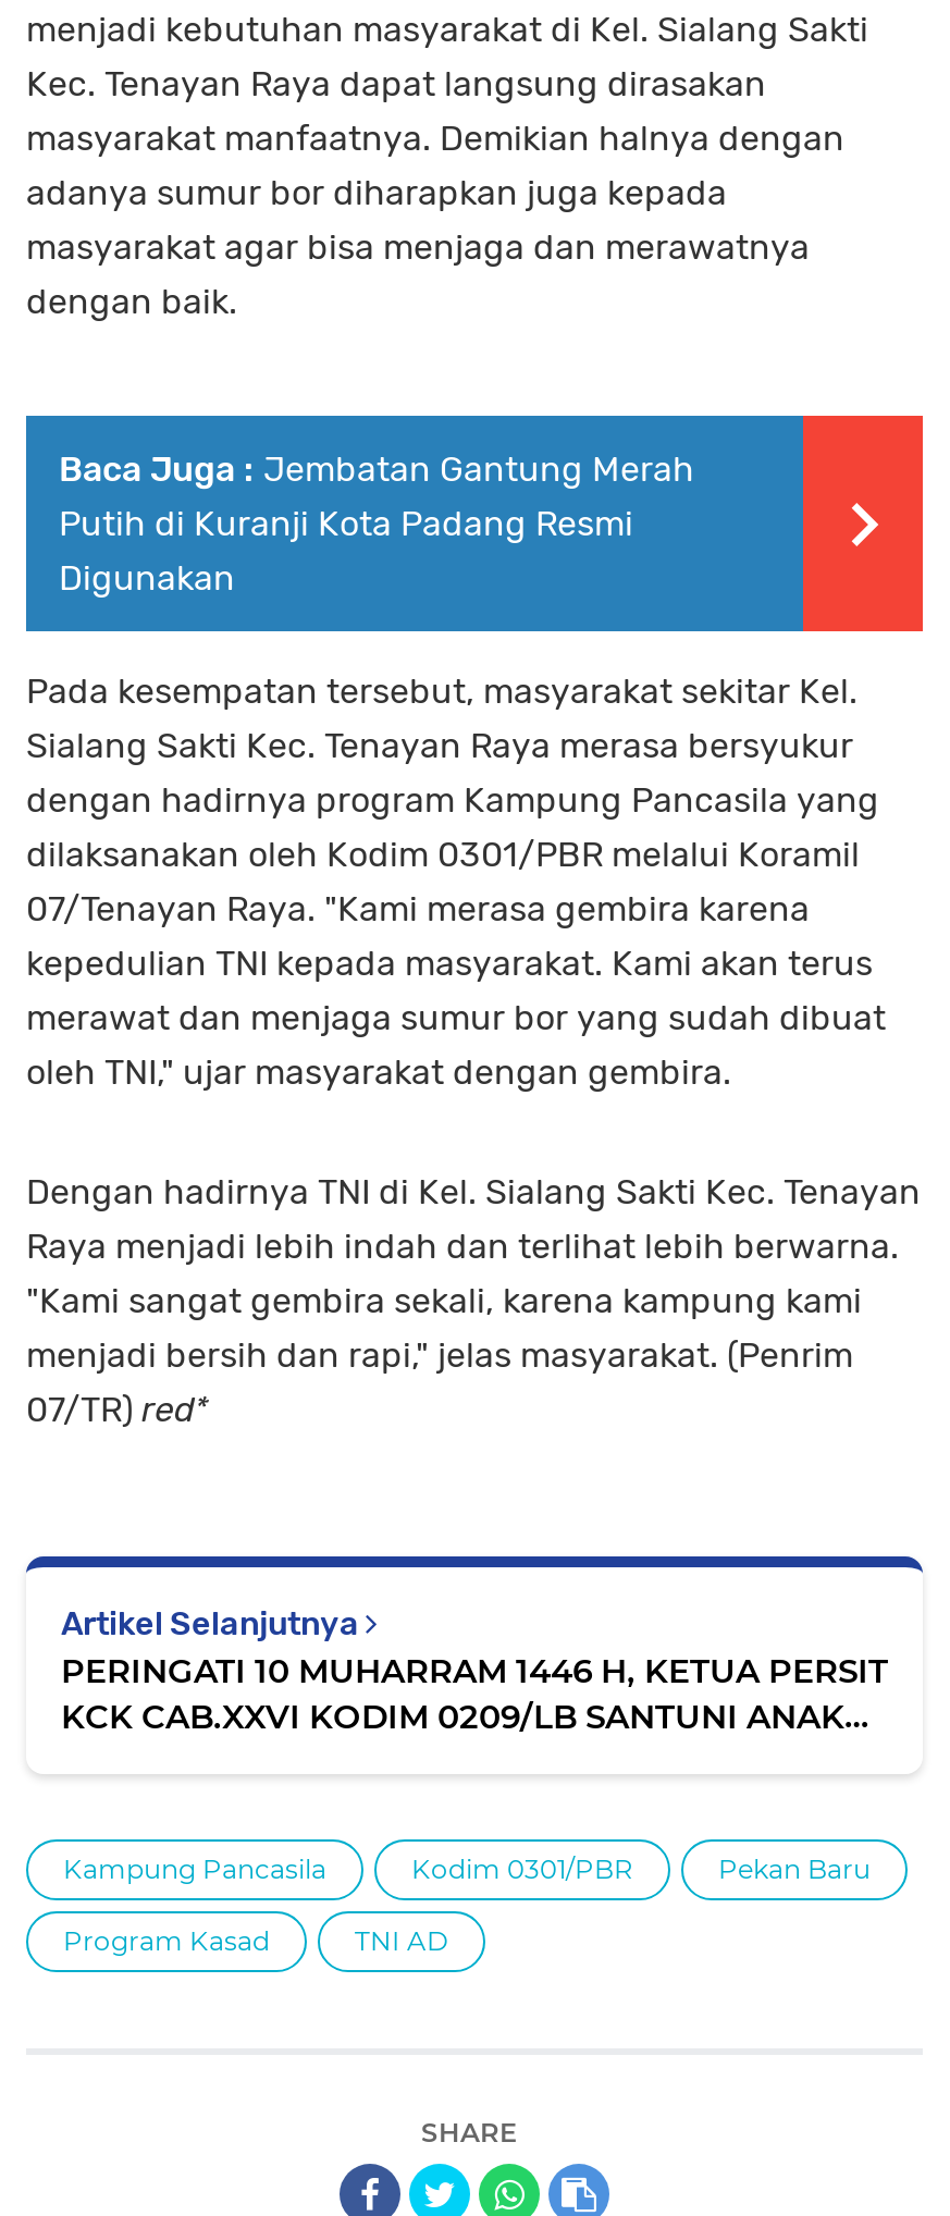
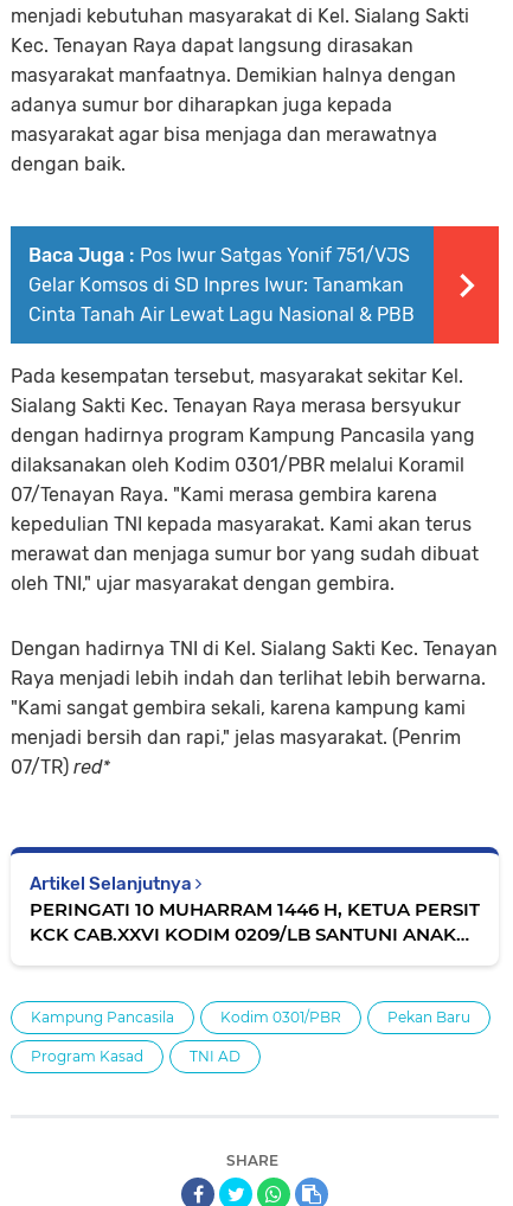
[59,447,694,598] Baca Juga : Jembatan Gantung Merah | Putih di Kuranji Kota Padang Resmi | Digunakan -> [28,243,415,325] Baca Juga : Pos Iwur Satgas Yonif 751/VJS | Gelar Komsos di SD Inpres Iwur: Tanamkan | Cinta Tanah Air Lewat Lagu Nasional & PBB

